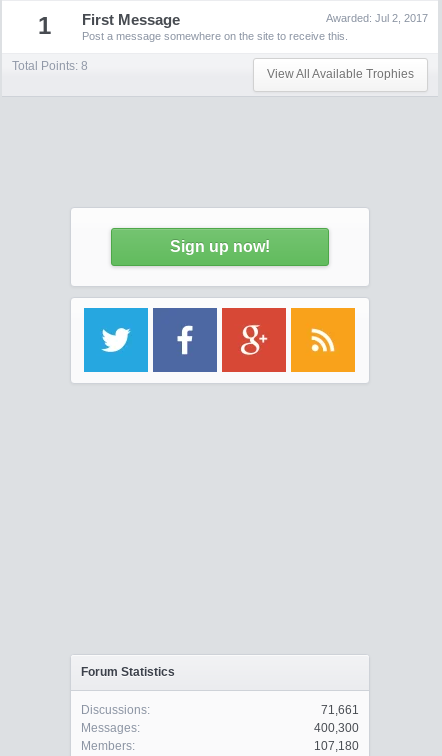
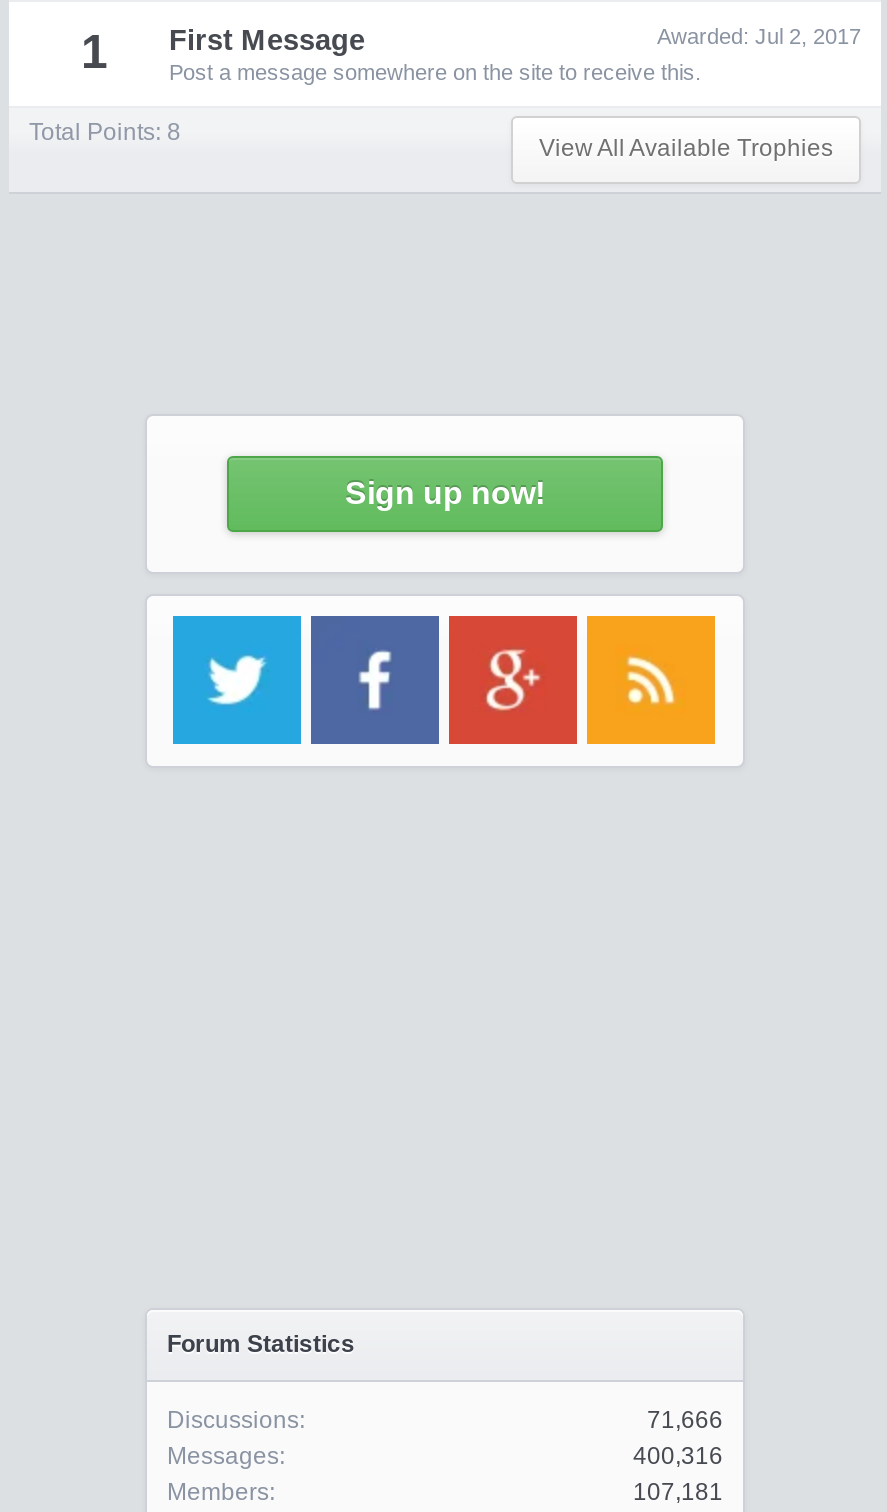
[321,703,359,717] 71,661 -> [647,1406,723,1434] 71,666
[314,721,359,735] 400,300 -> [633,1442,723,1470] 400,316
[314,739,359,753] 107,180 -> [633,1478,723,1506] 107,181

